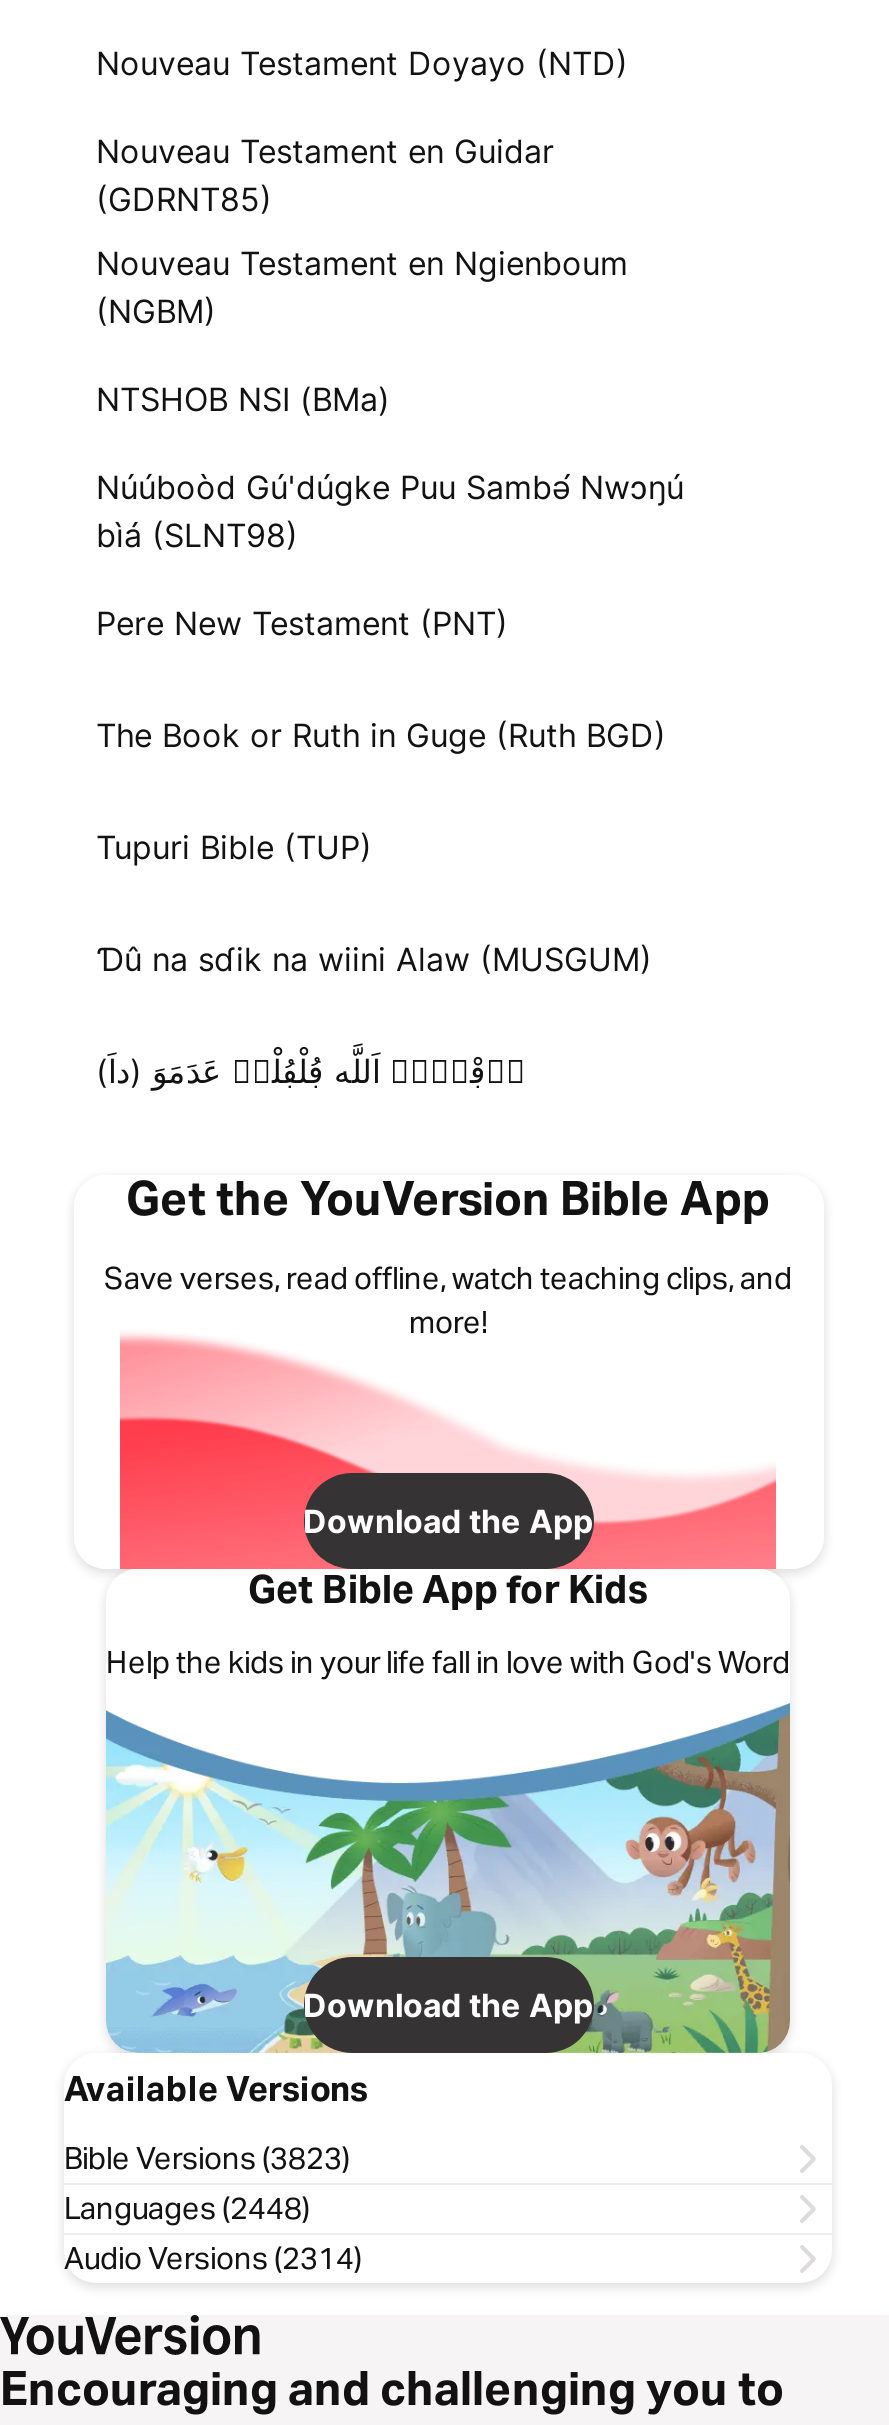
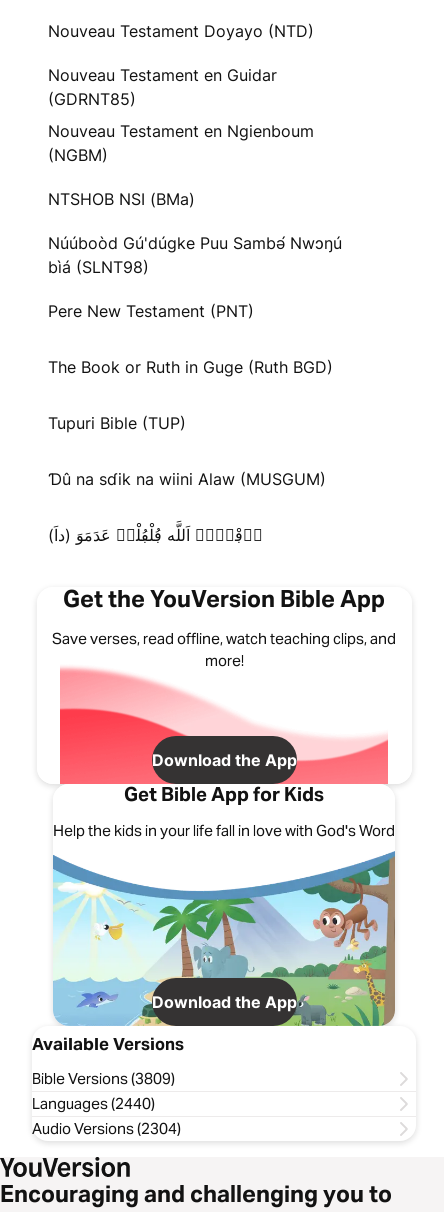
[64,2139,350,2177] Bible Versions (3823) -> [32,1069,175,1088] Bible Versions (3809)
[64,2189,310,2227] Languages (2448) -> [32,1094,155,1113] Languages (2440)
[64,2239,362,2277] Audio Versions (2314) -> [32,1119,181,1138] Audio Versions (2304)

